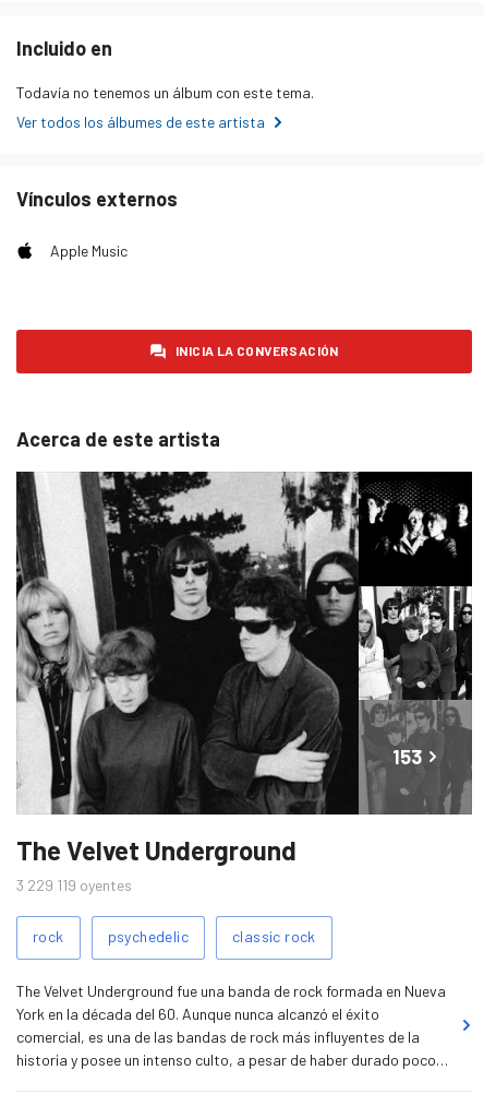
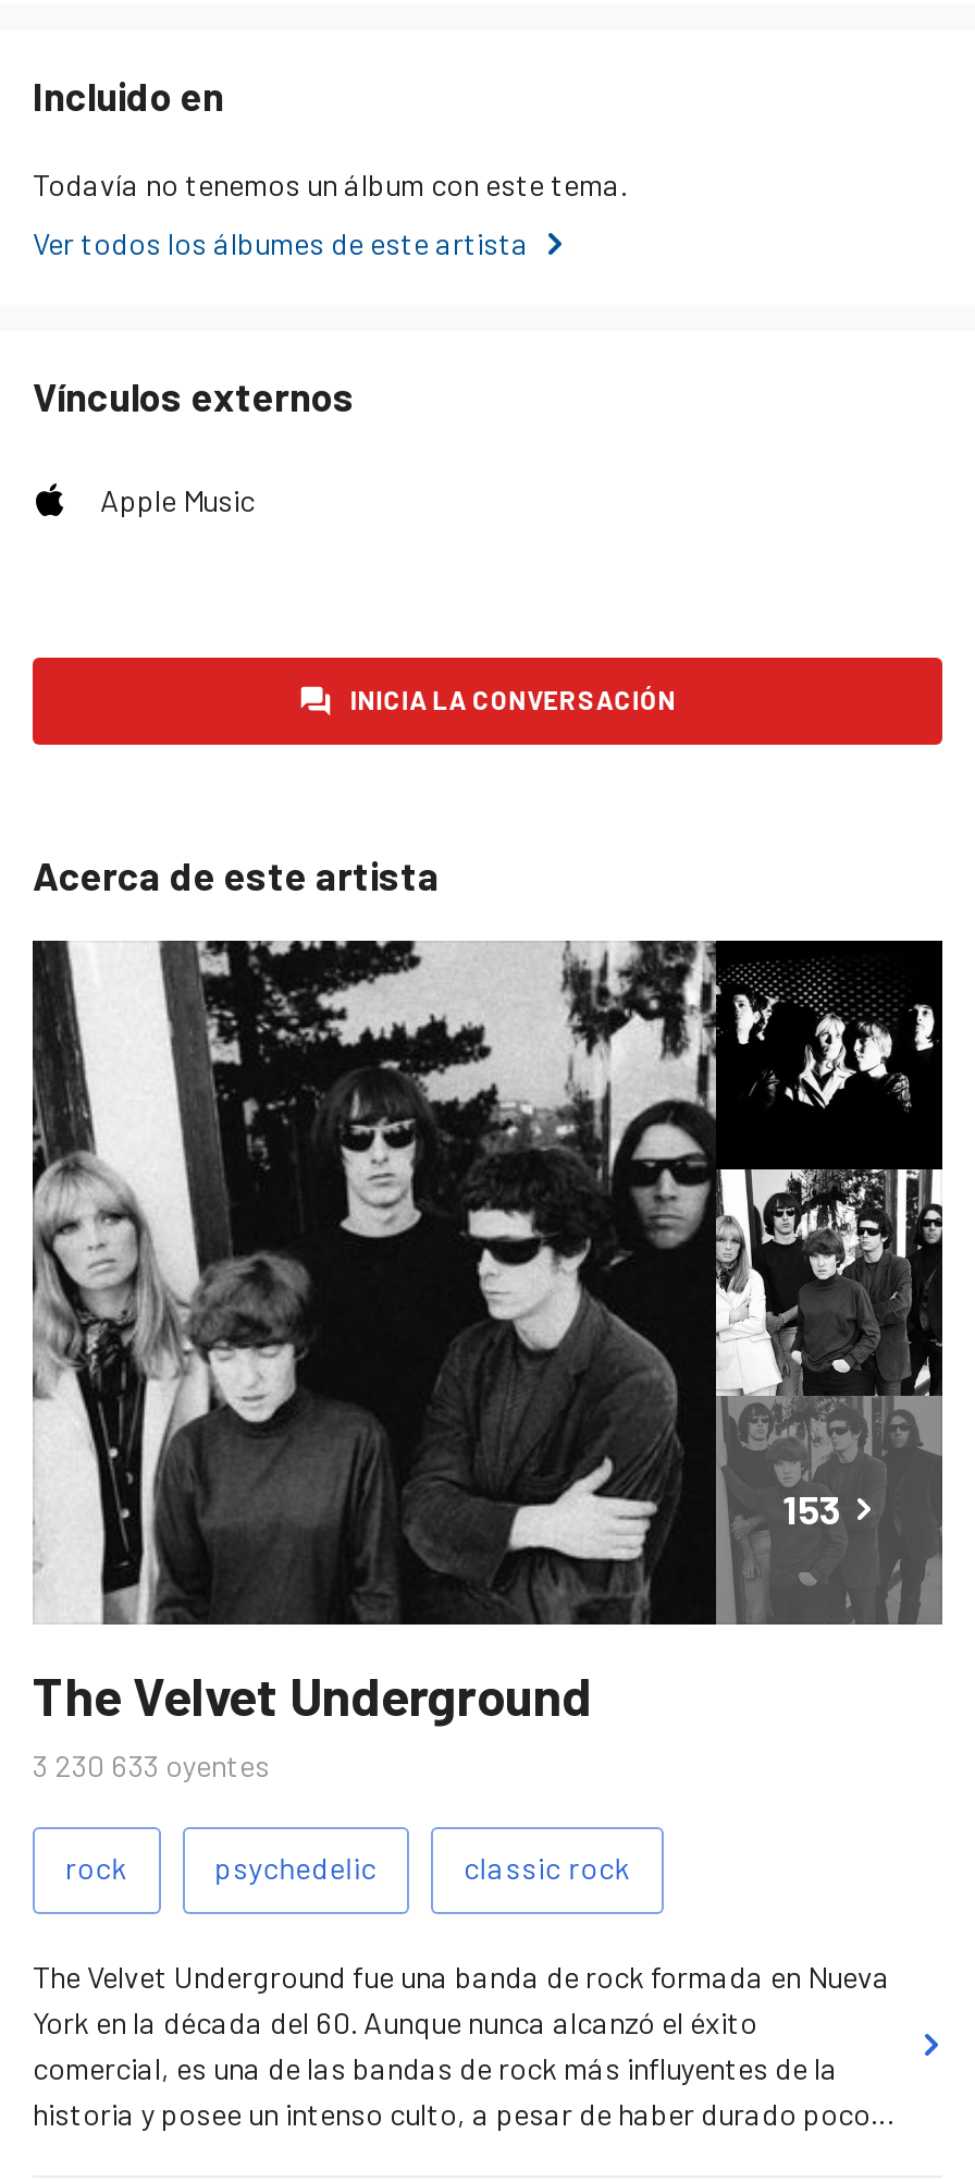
[16,875,132,894] 3 229 119 oyentes -> [33,1745,270,1782] 3 230 633 oyentes

